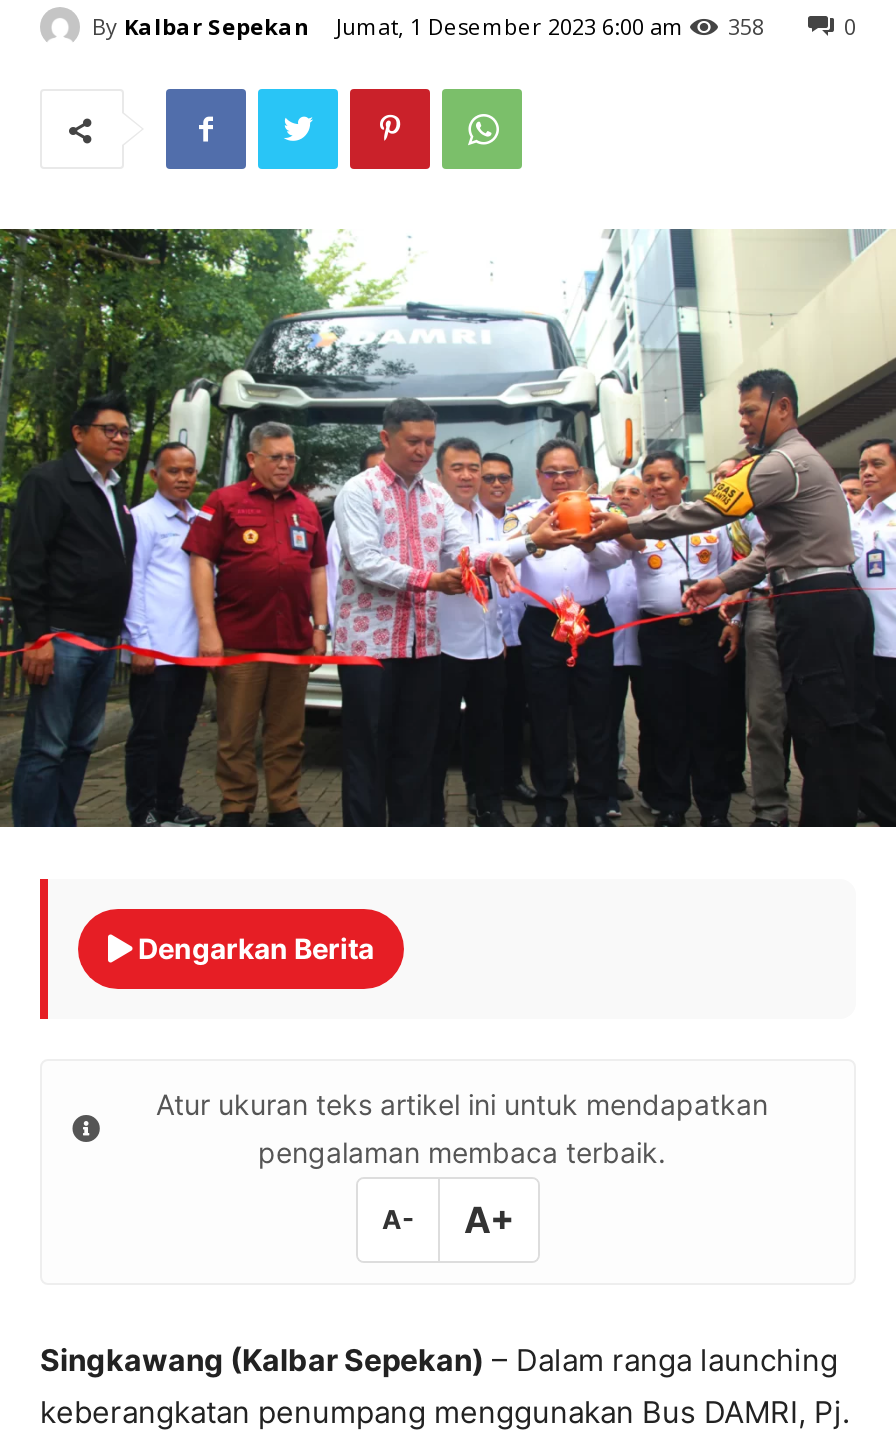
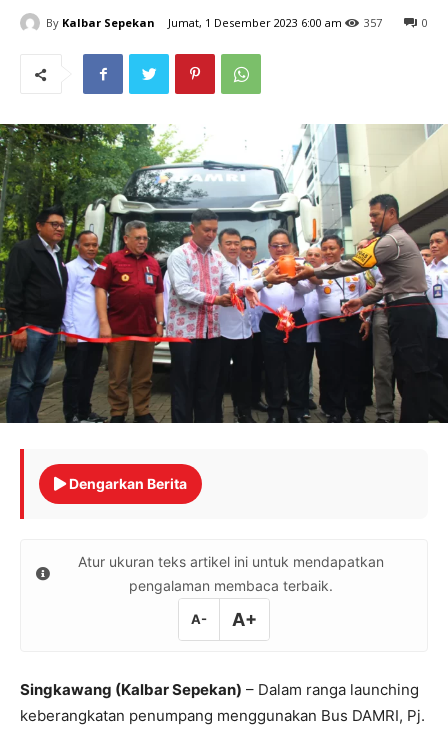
[92,10,764,41] By Kalbar Sepekan Jumat, 1 Desember 2023 6:00 am 358 -> [46,14,382,30] By Kalbar Sepekan Jumat, 1 Desember 2023 6:00 am 357

